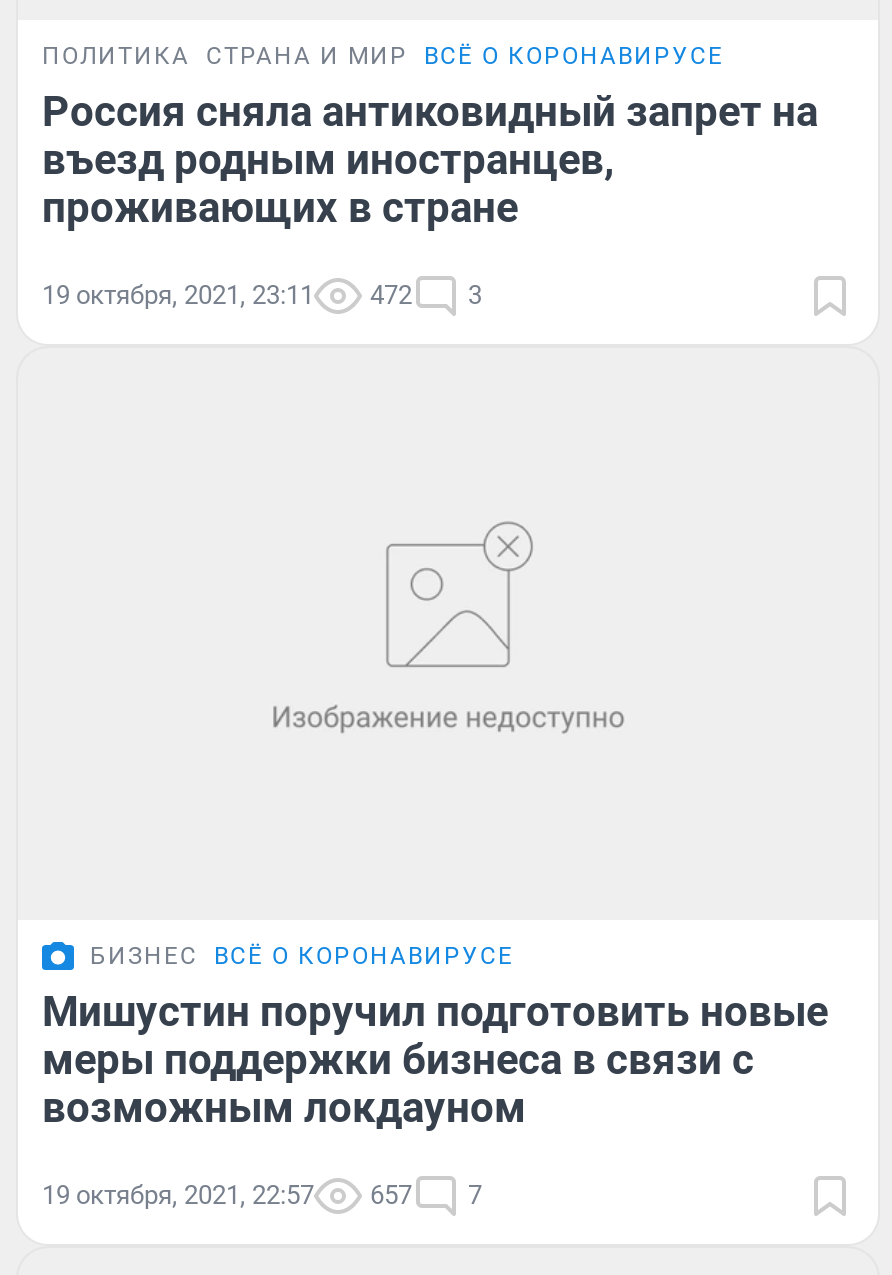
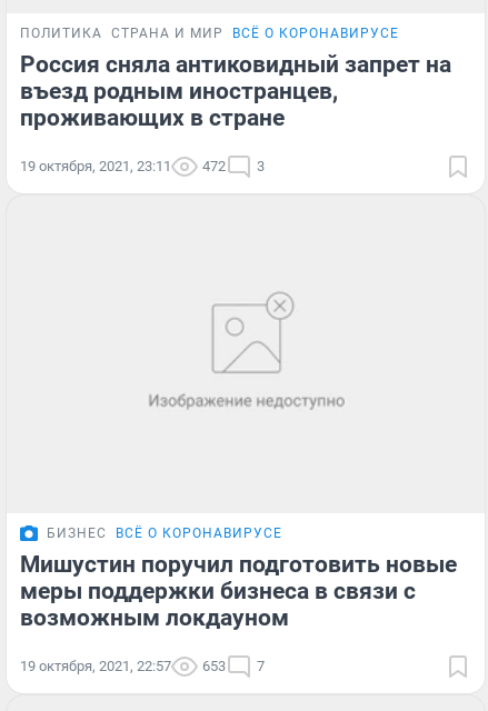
[42,1181,482,1211] 19 октября, 2021, 22:57 657 7 -> [20,658,265,675] 19 октября, 2021, 22:57 653 7

